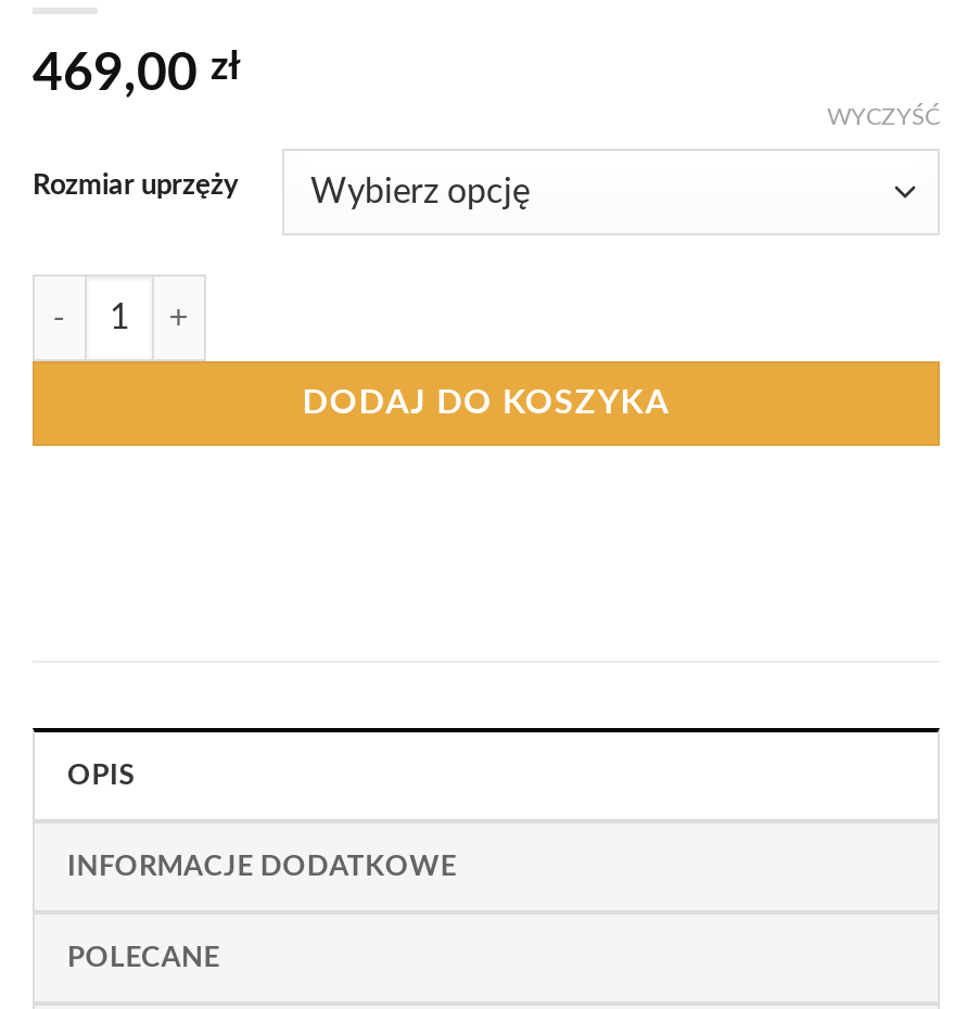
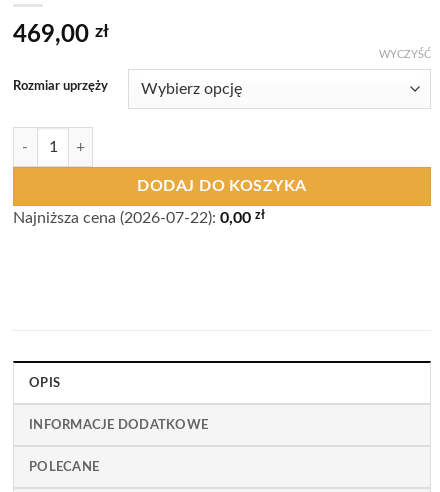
none -> [13,209,265,226] Najniższa cena (2026-07-22): 0,00 zł

